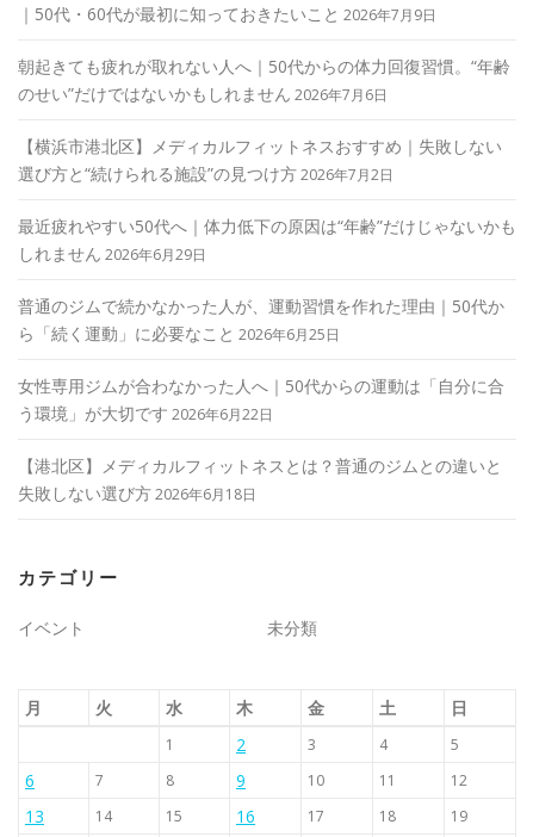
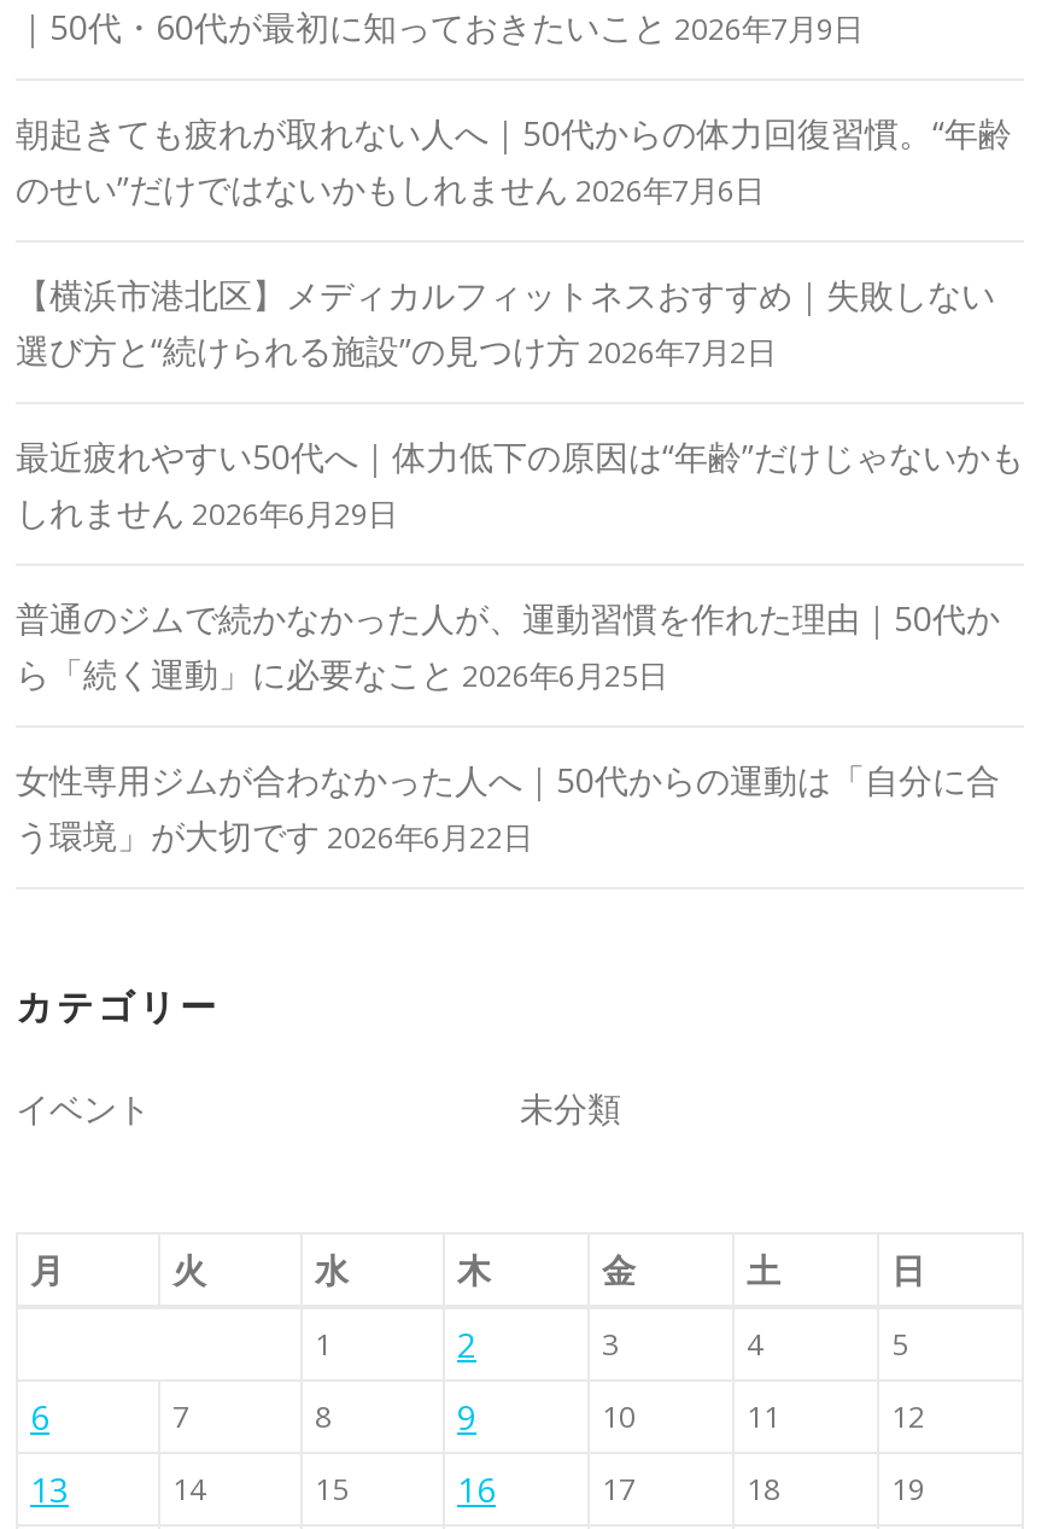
[18,454,502,504] 【港北区】メディカルフィットネスとは？普通のジムとの違いと | 失敗しない選び方 2026年6月18日 -> none

